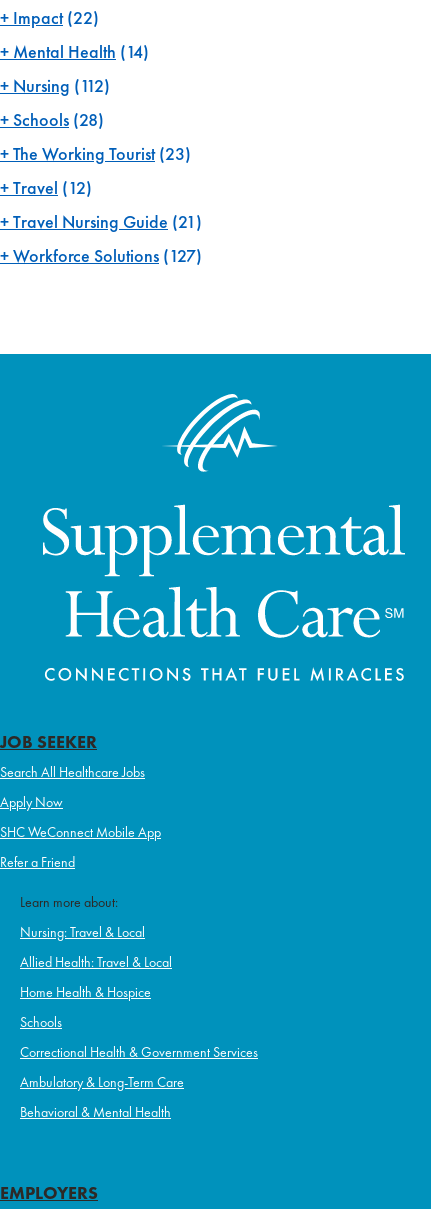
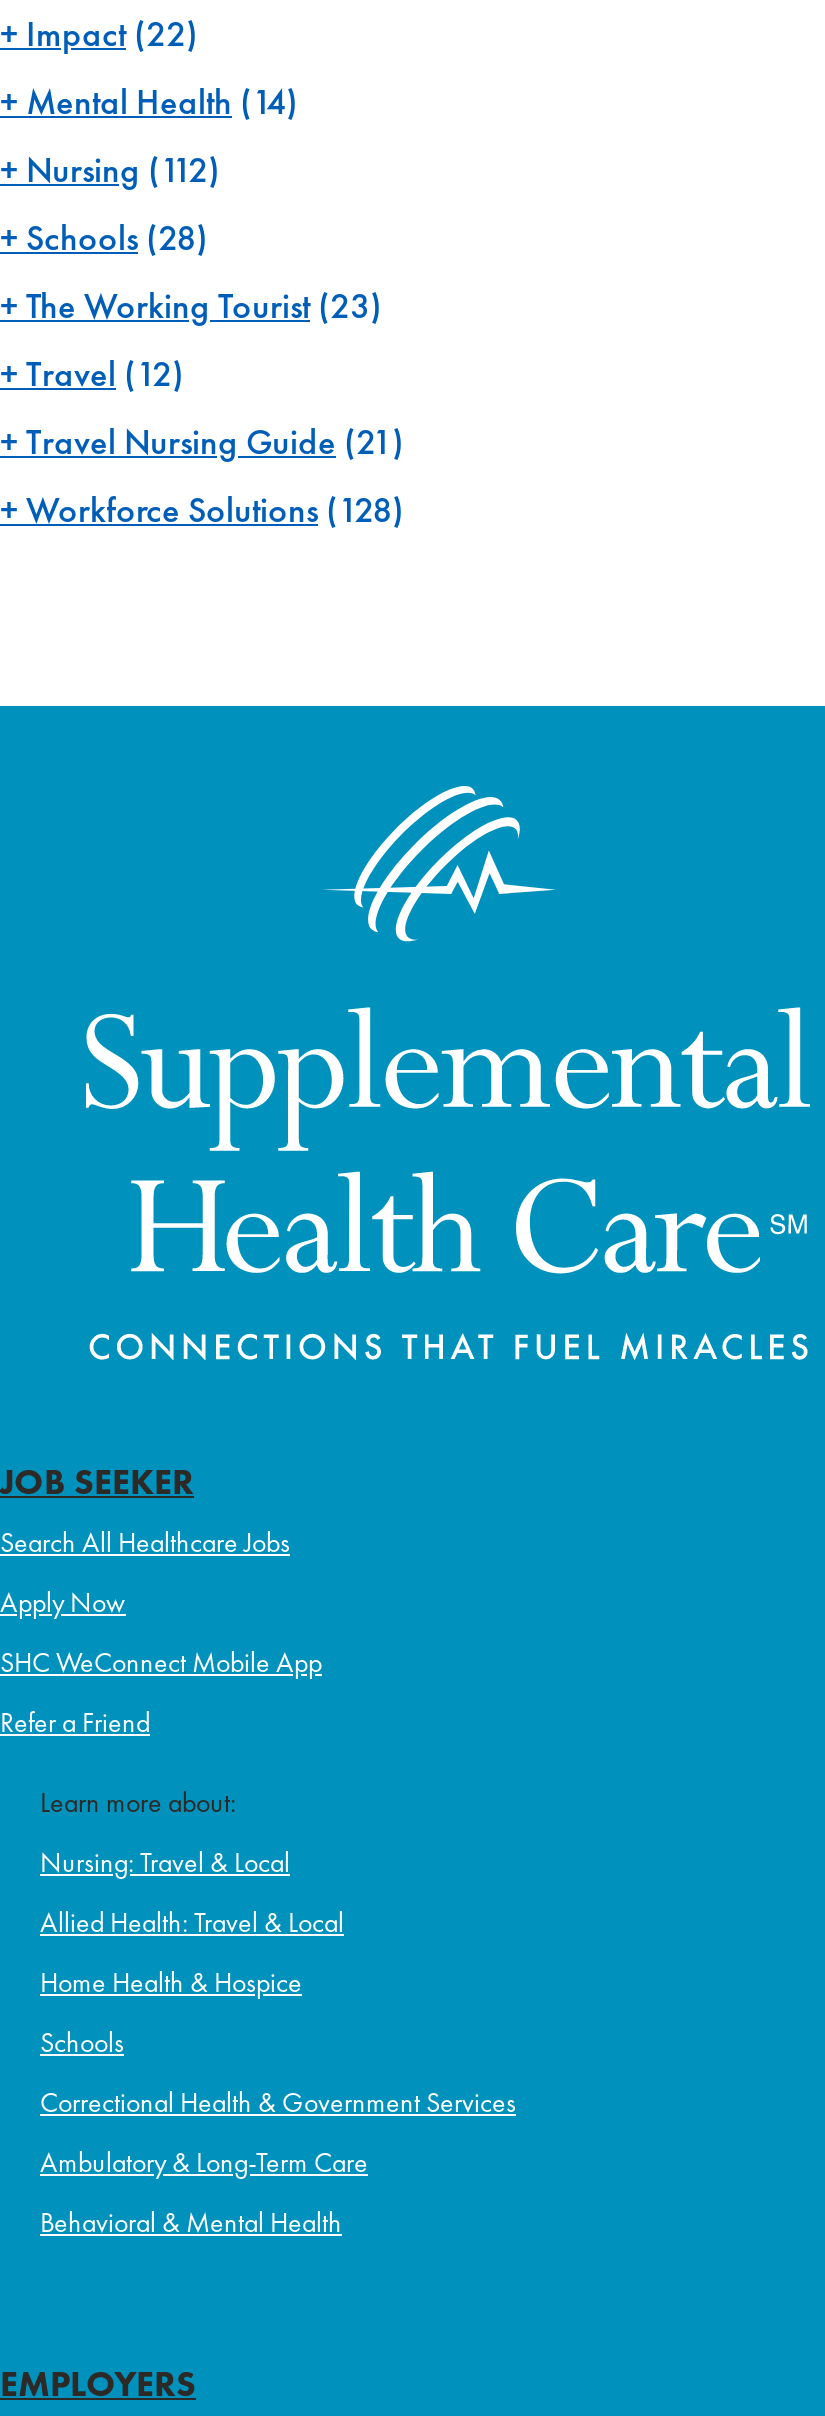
[13,244,202,267] Workforce Solutions (127) -> [26,486,404,532] Workforce Solutions (128)

